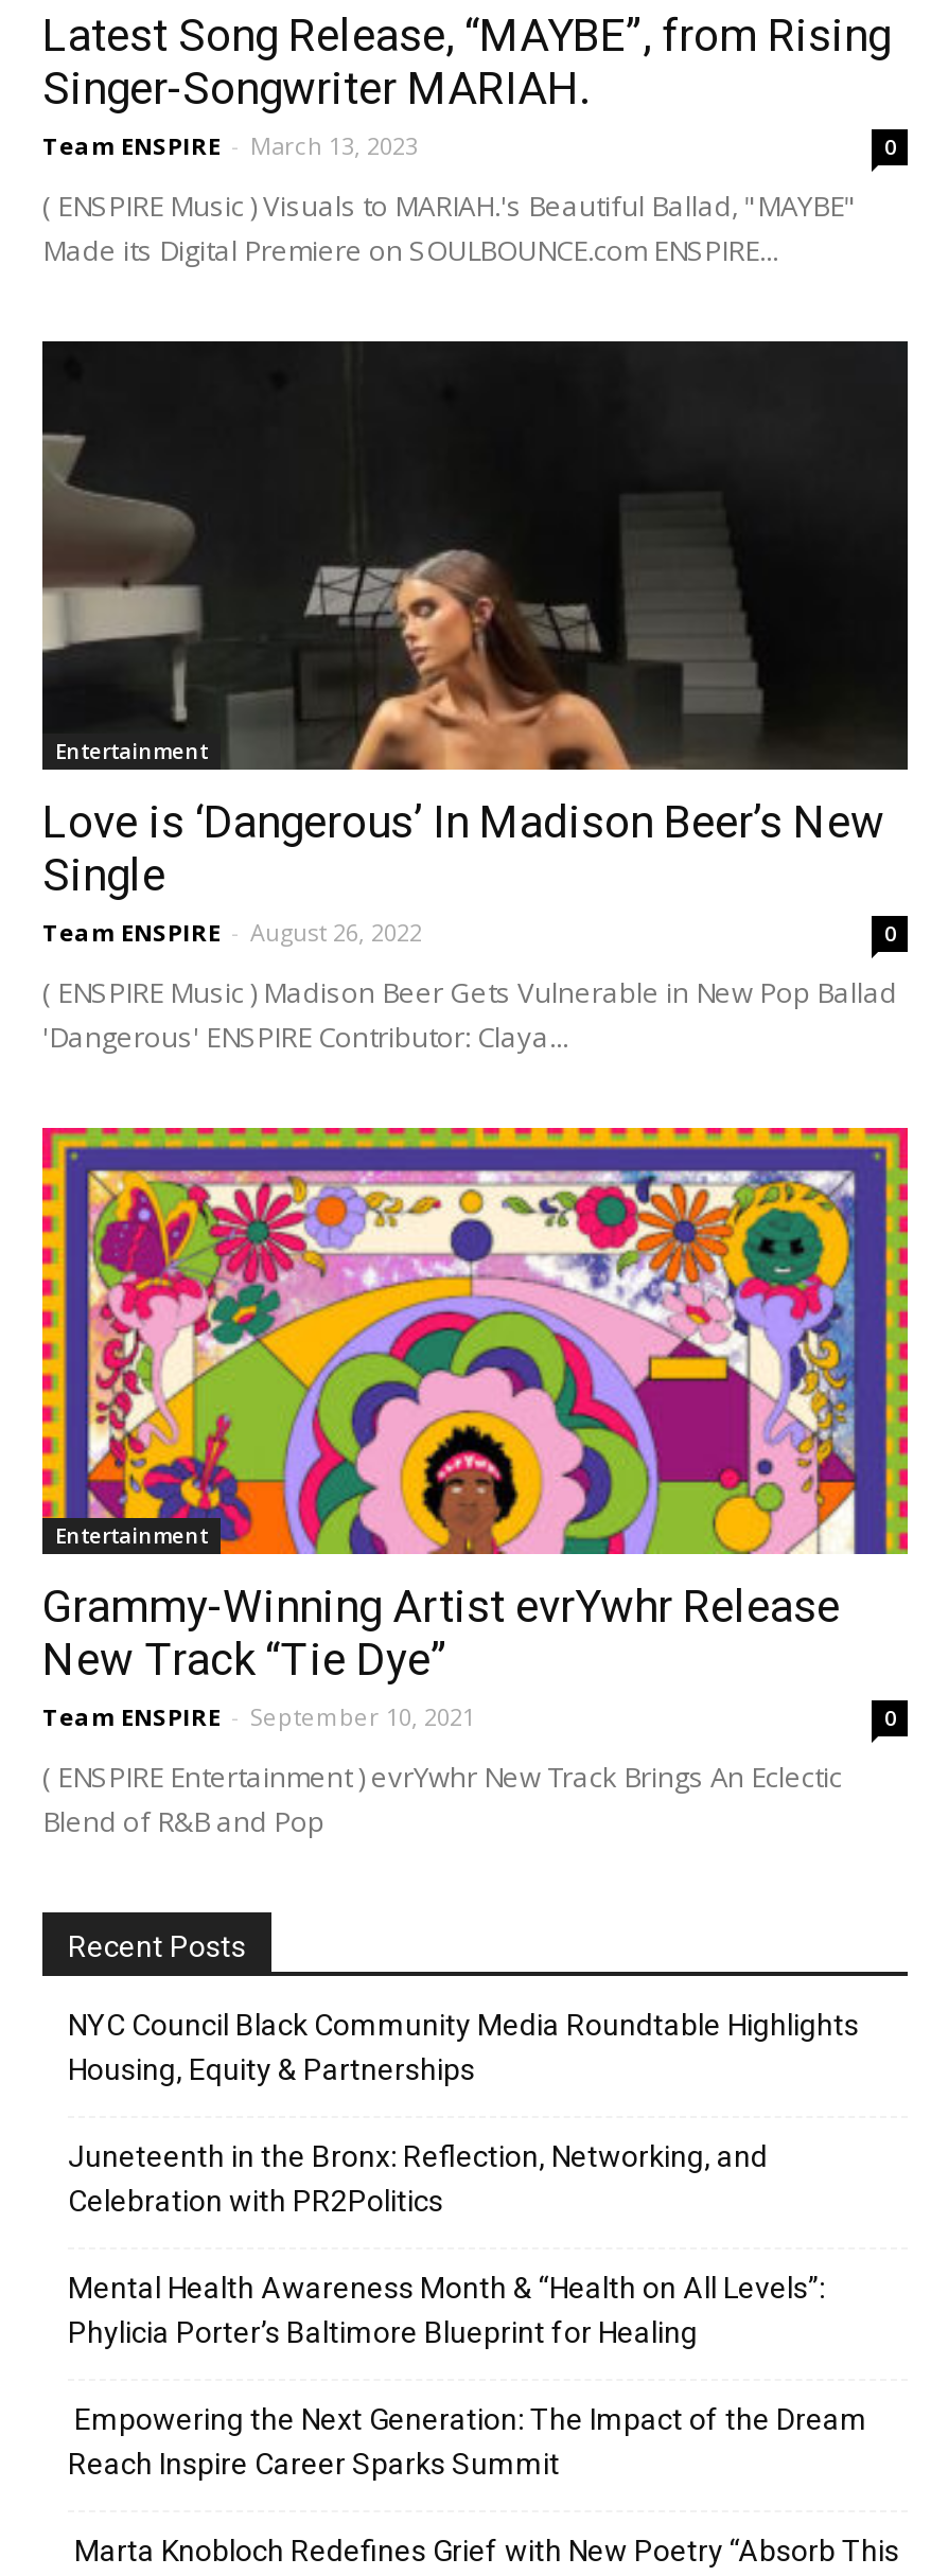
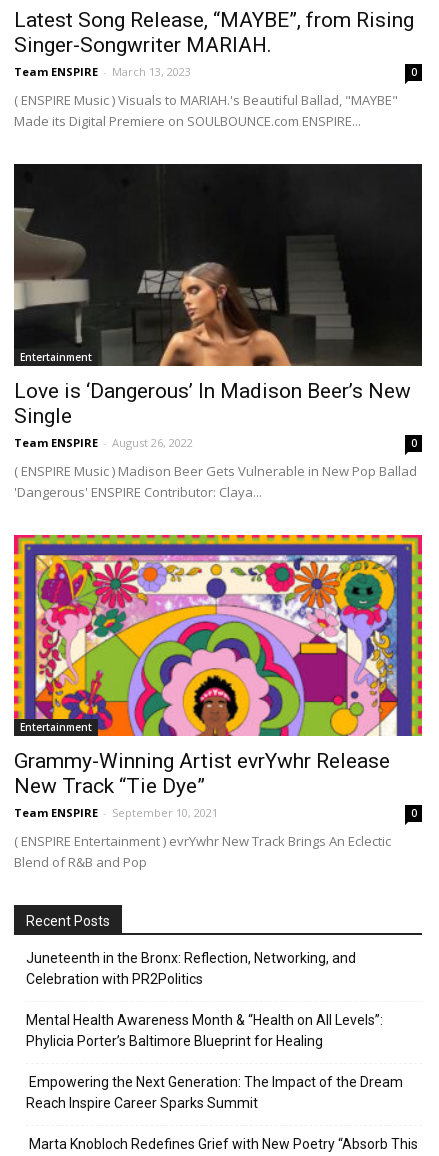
[68,2009,859,2087] NYC Council Black Community Media Roundtable Highlights | Housing, Equity & Partnerships -> none

